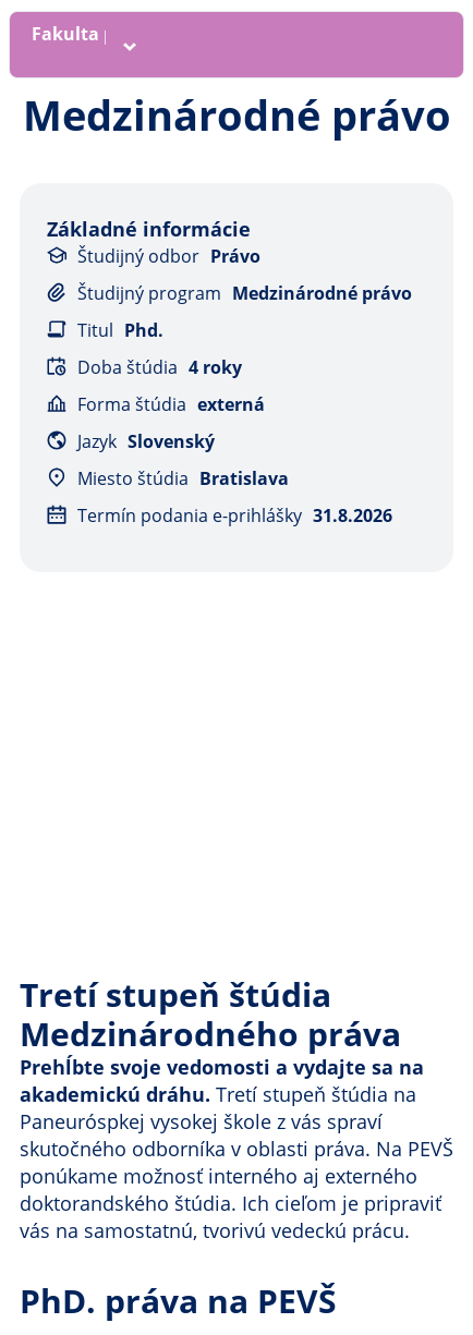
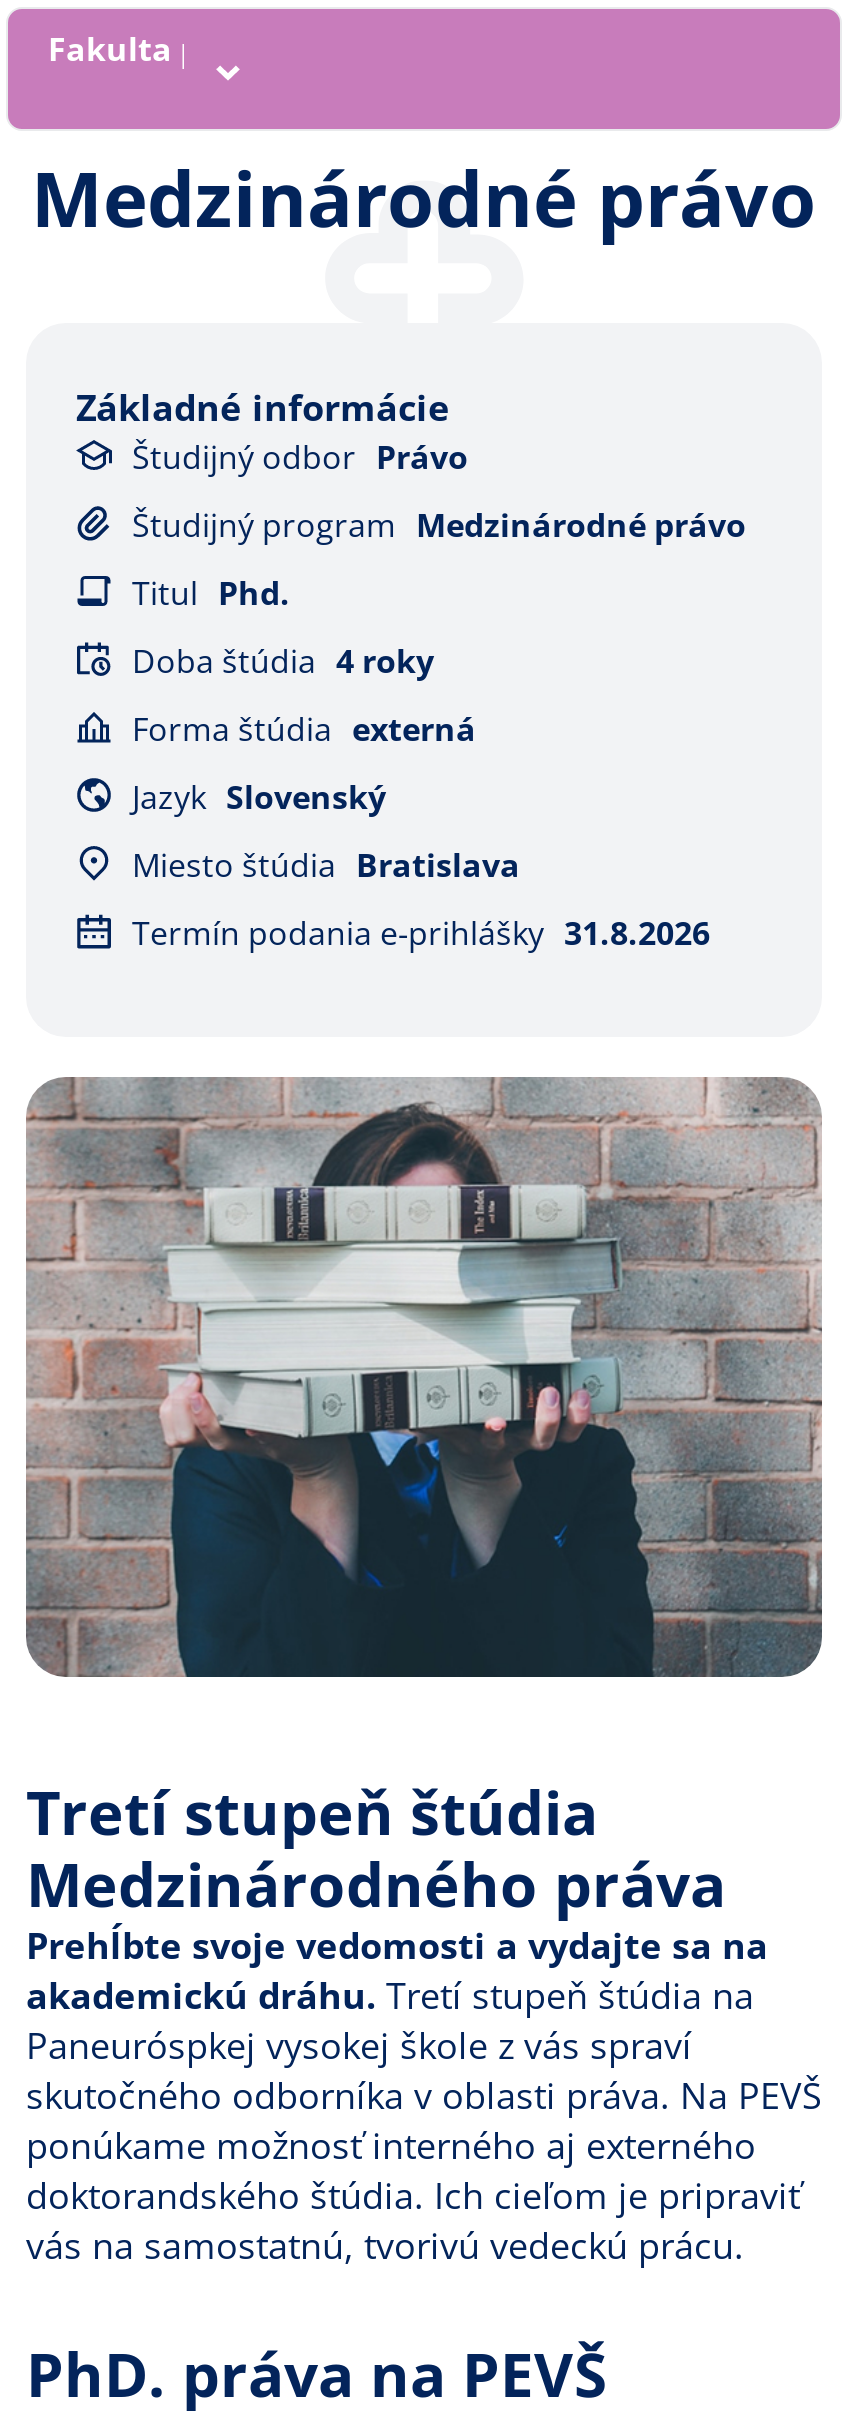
none -> [24,1075,824,1679] [image]

